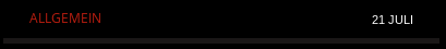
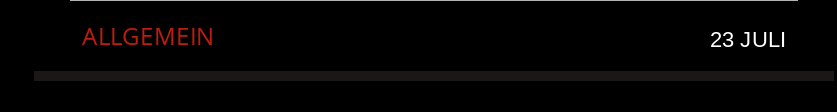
[372,14,413,27] 21 JULI -> [710,27,786,51] 23 JULI

